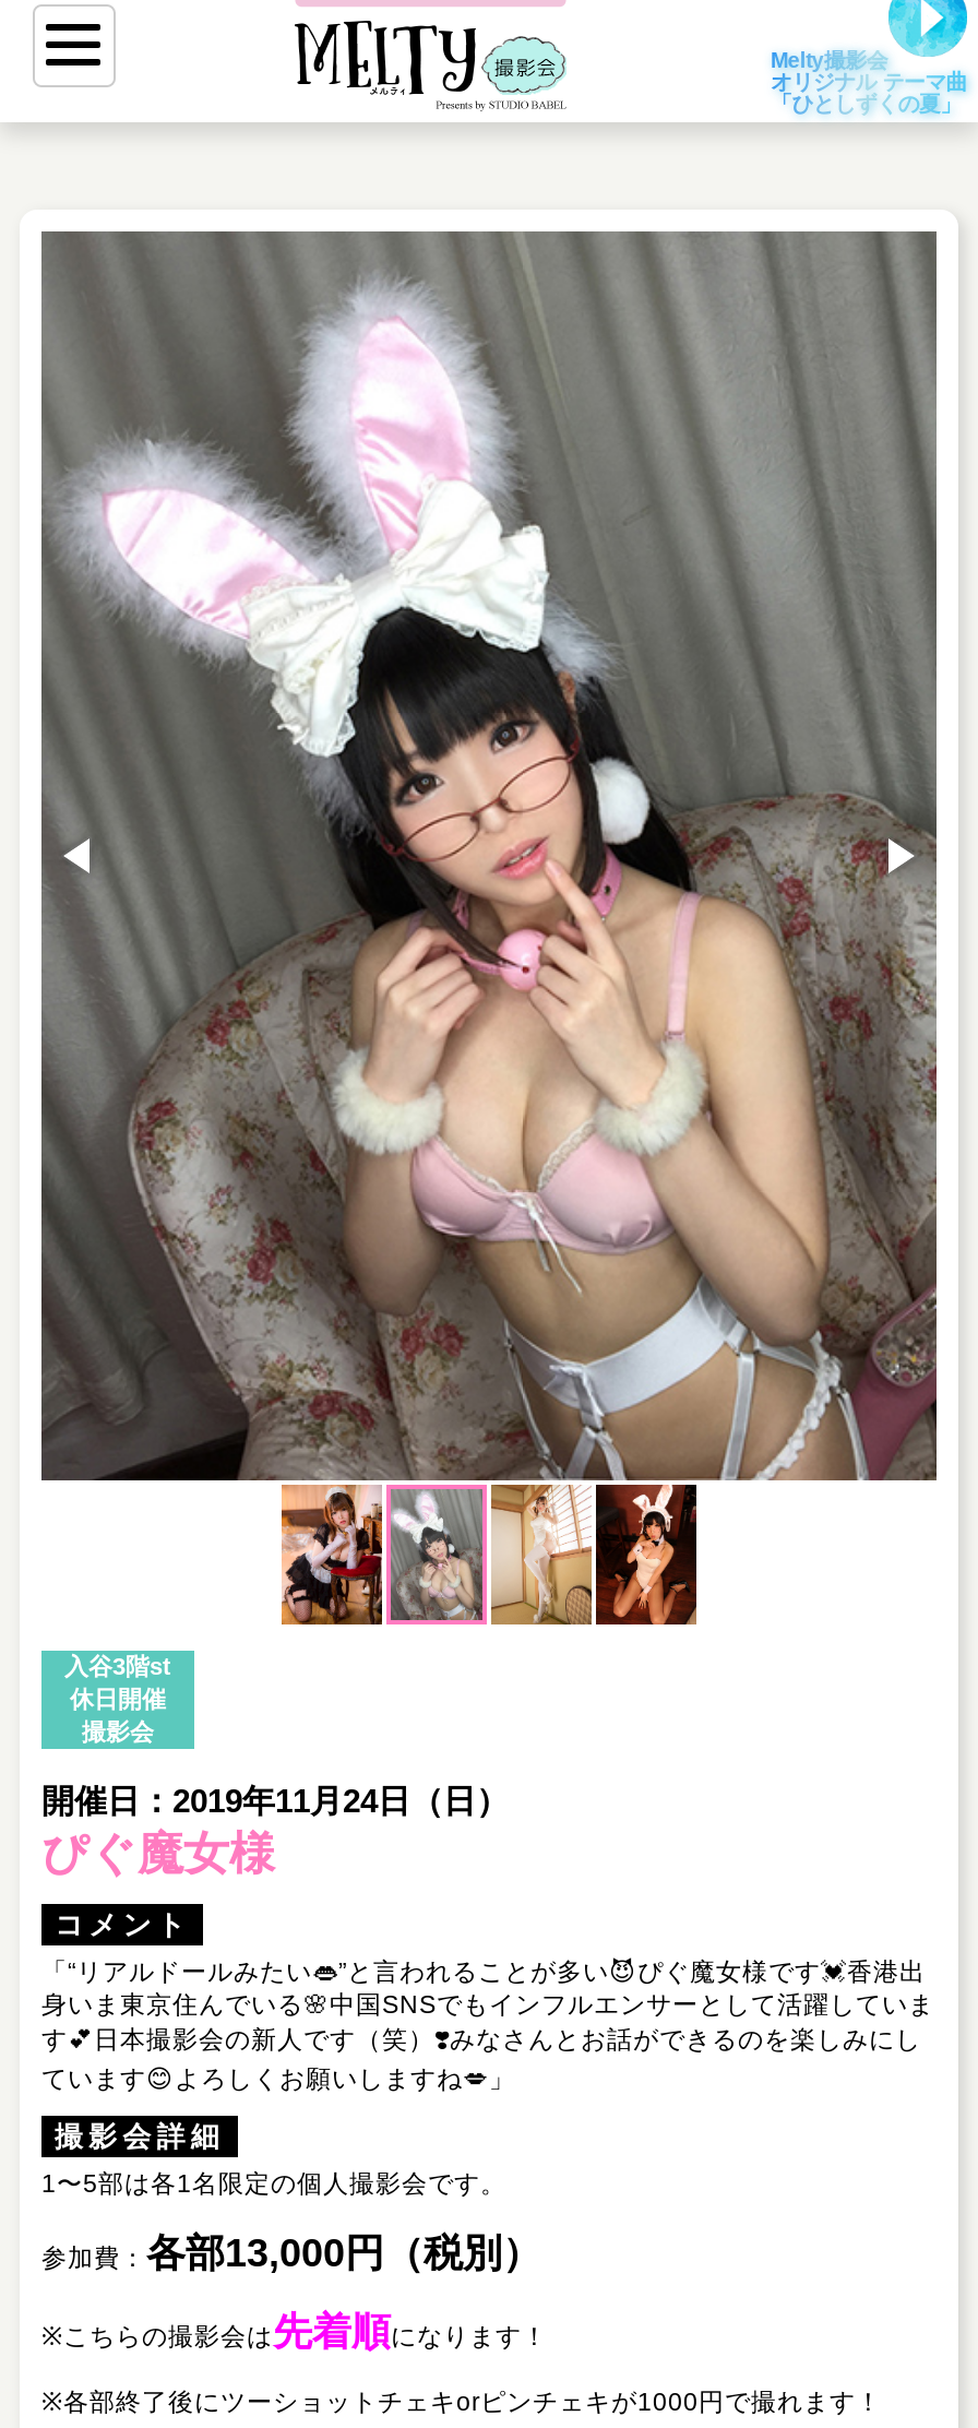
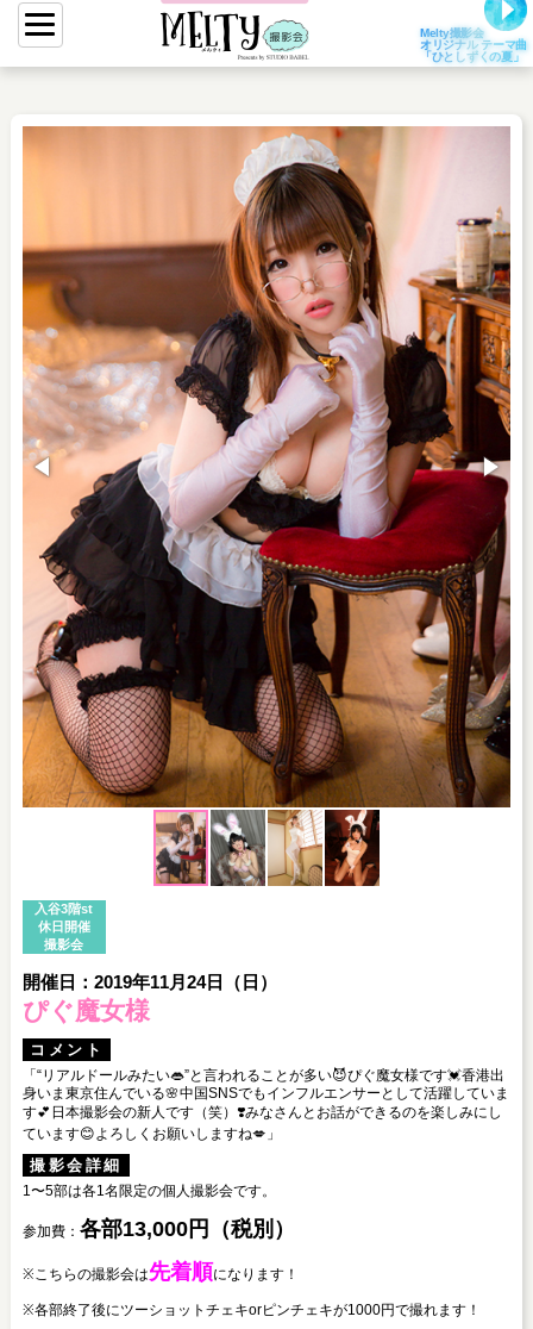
[39,229,939,1627] [image] -> [21,125,512,887] [image]

